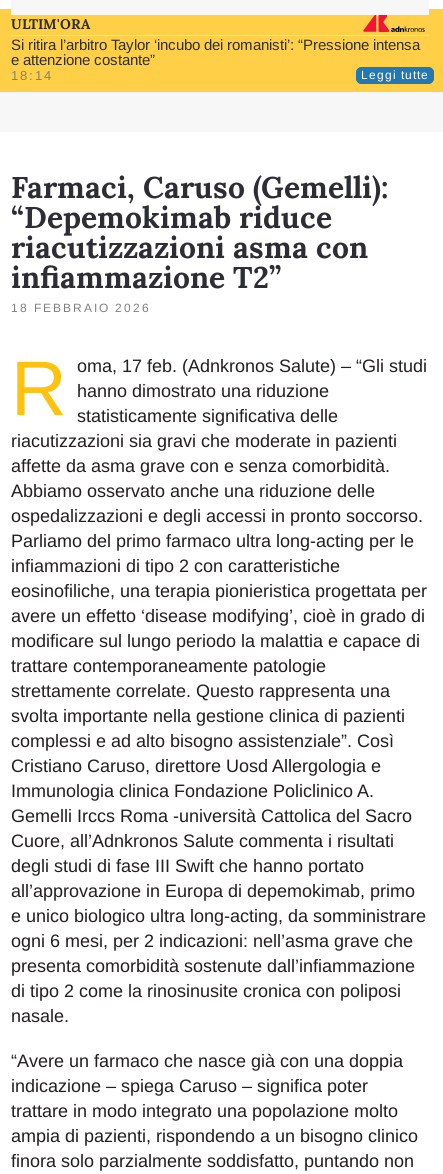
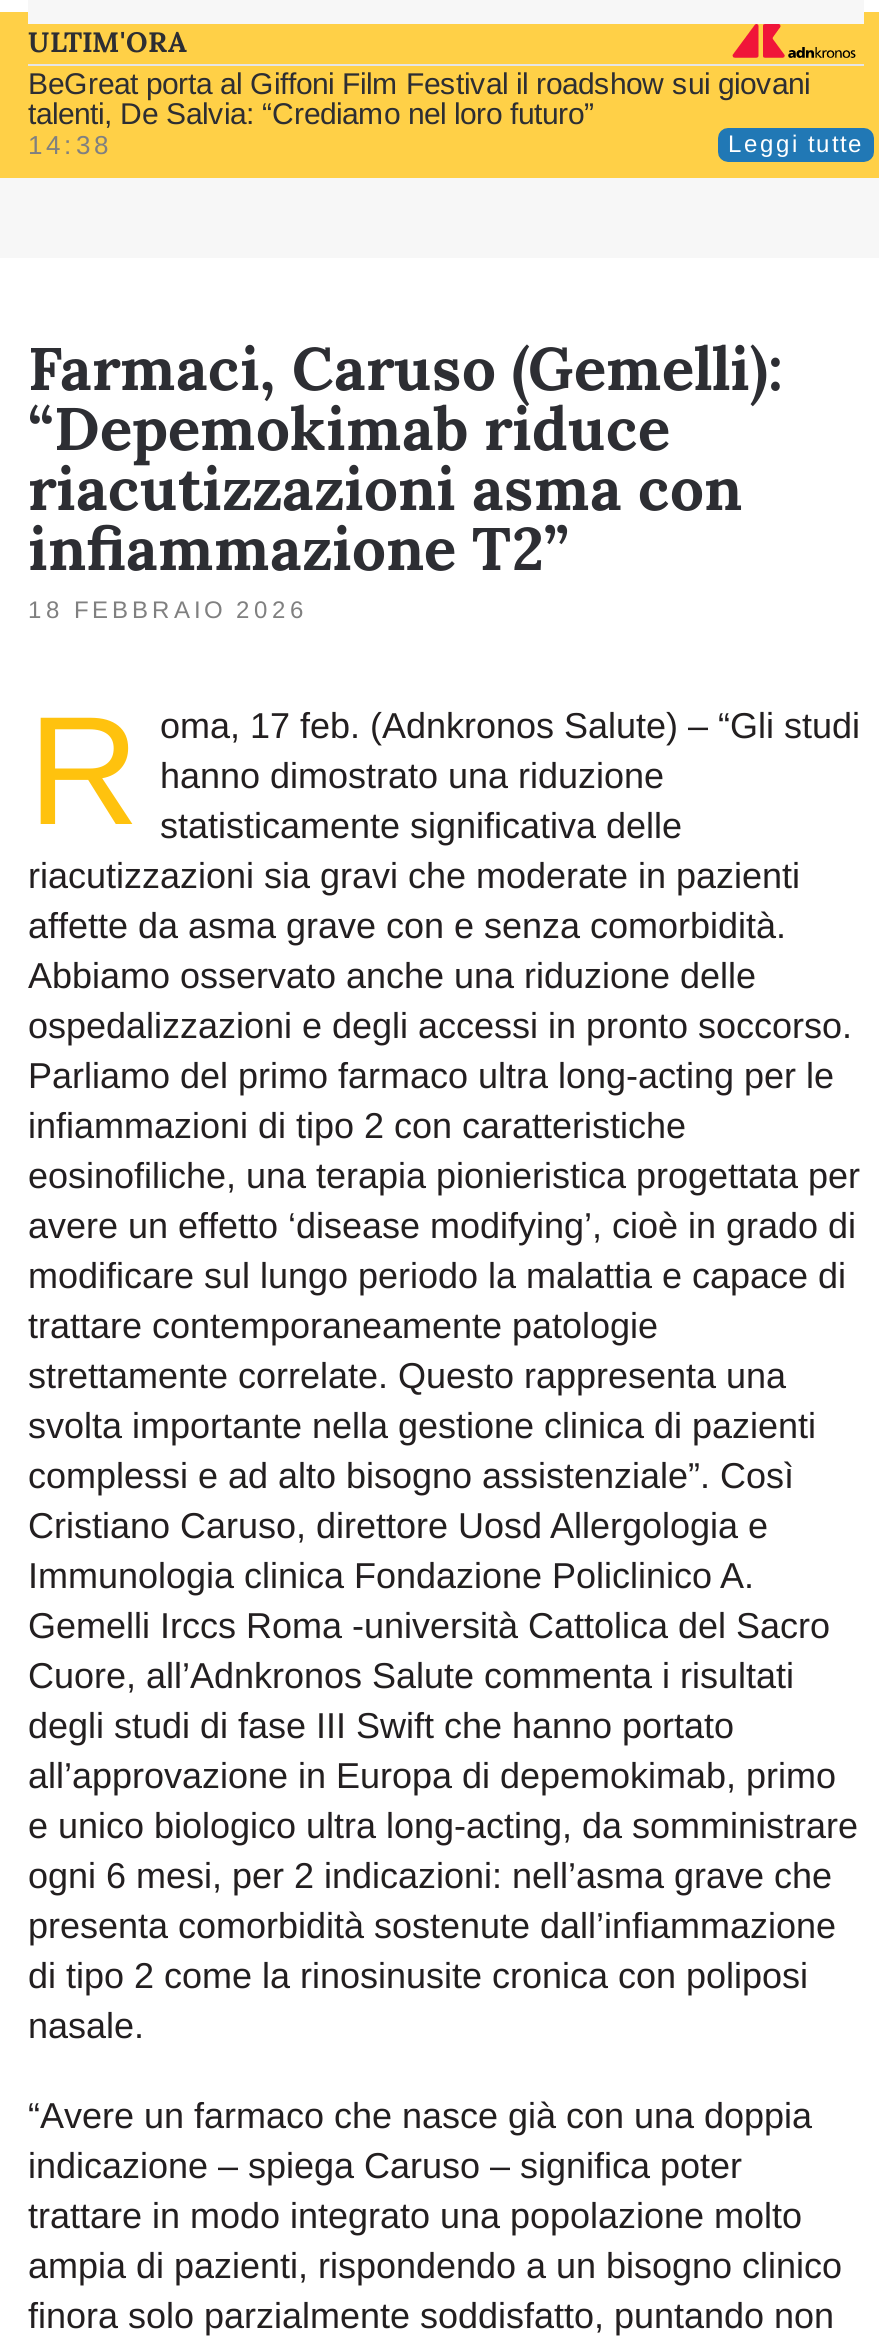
[11,36,420,83] Si ritira l’arbitro Taylor ‘incubo dei romanisti’: “Pressione intensa | e attenzione costante” | 18:14 -> [28,66,810,160] BeGreat porta al Giffoni Film Festival il roadshow sui giovani | talenti, De Salvia: “Crediamo nel loro futuro” | 14:38

